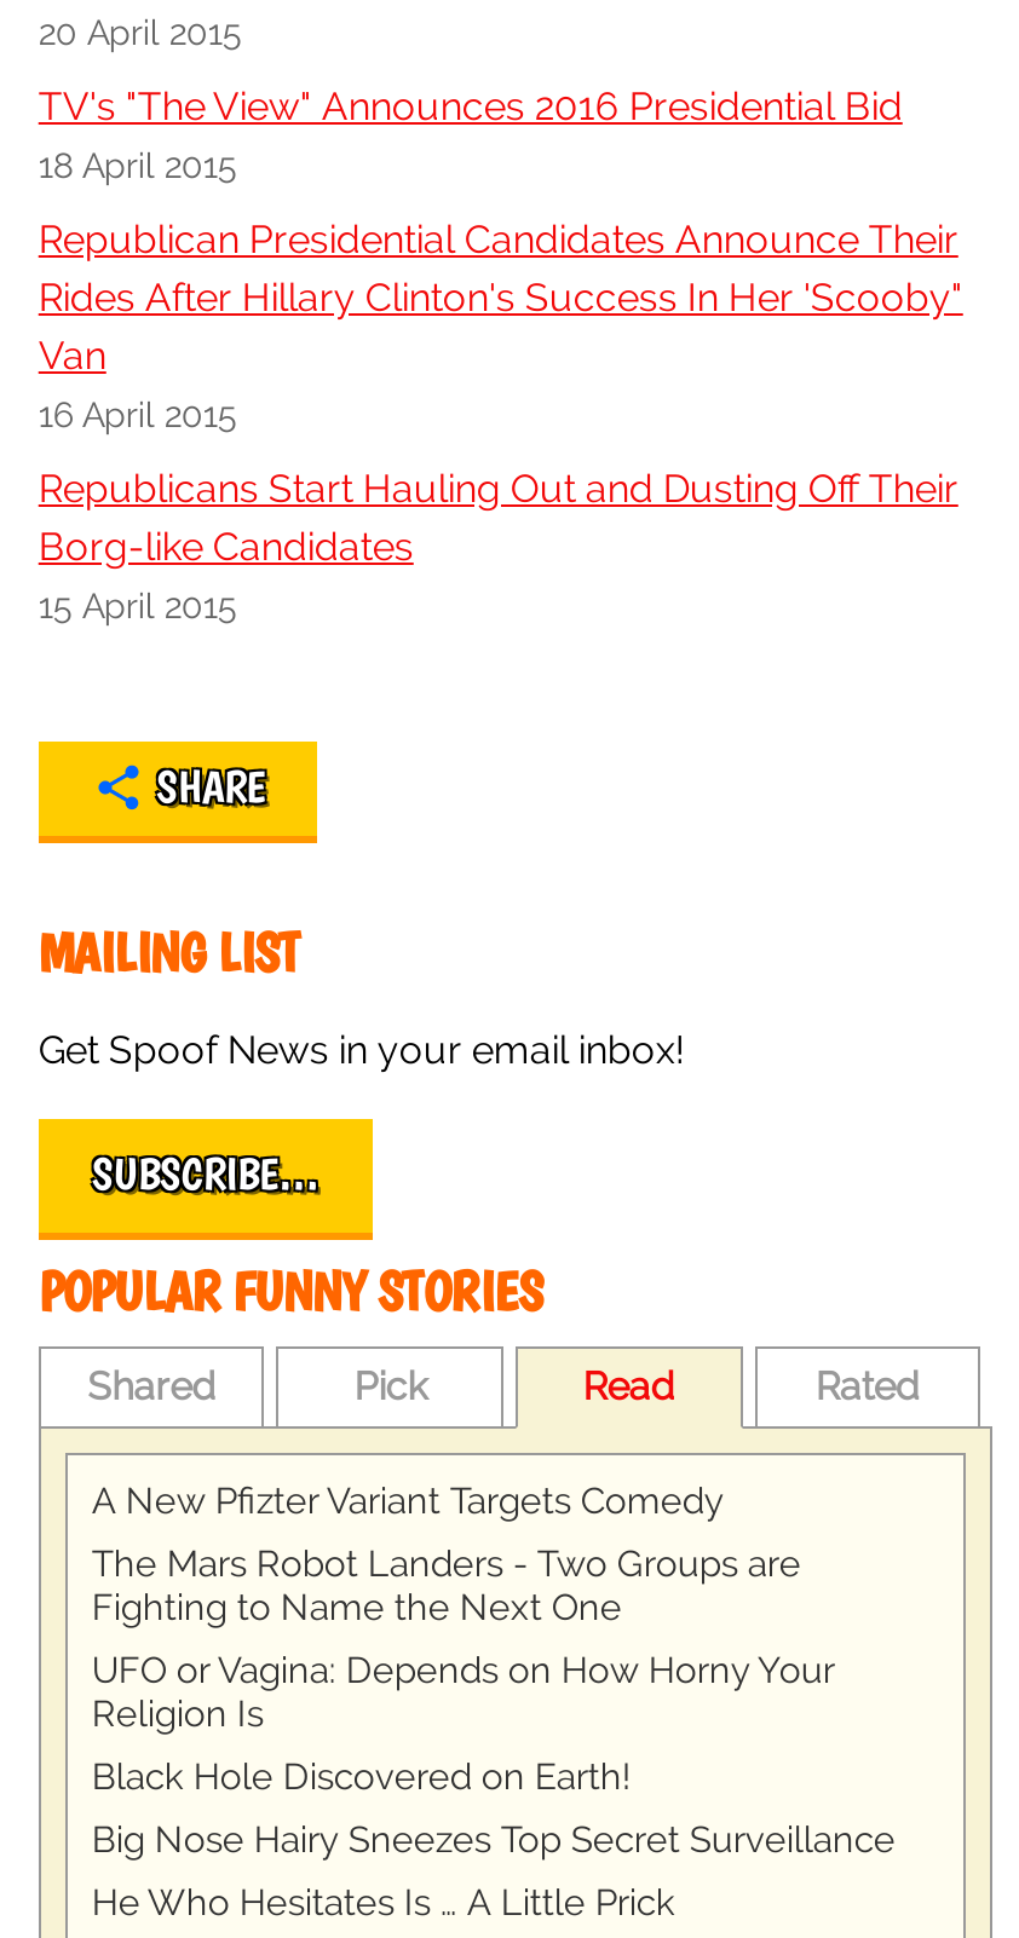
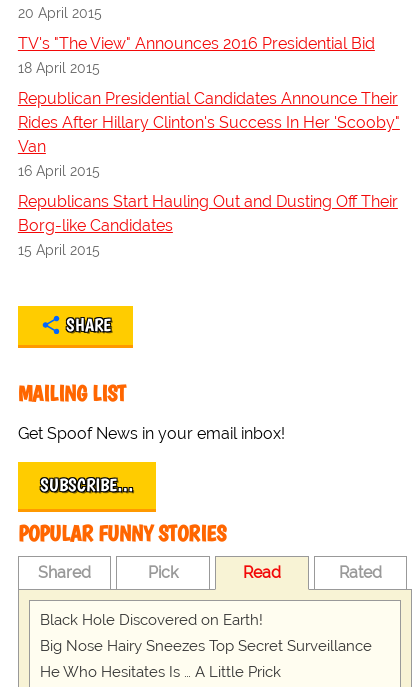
[92,1479,835,1736] A New Pfizter Variant Targets Comedy | The Mars Robot Landers - Two Groups are | Fighting to Name the Next One | UFO or Vagina: Depends on How Horny Your | Religion Is -> none

